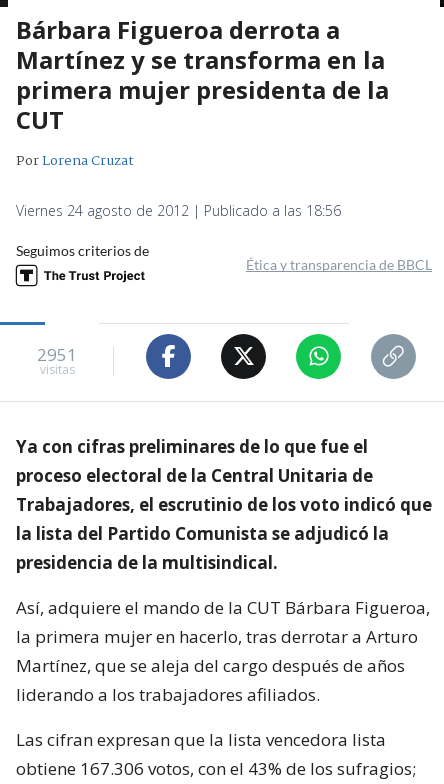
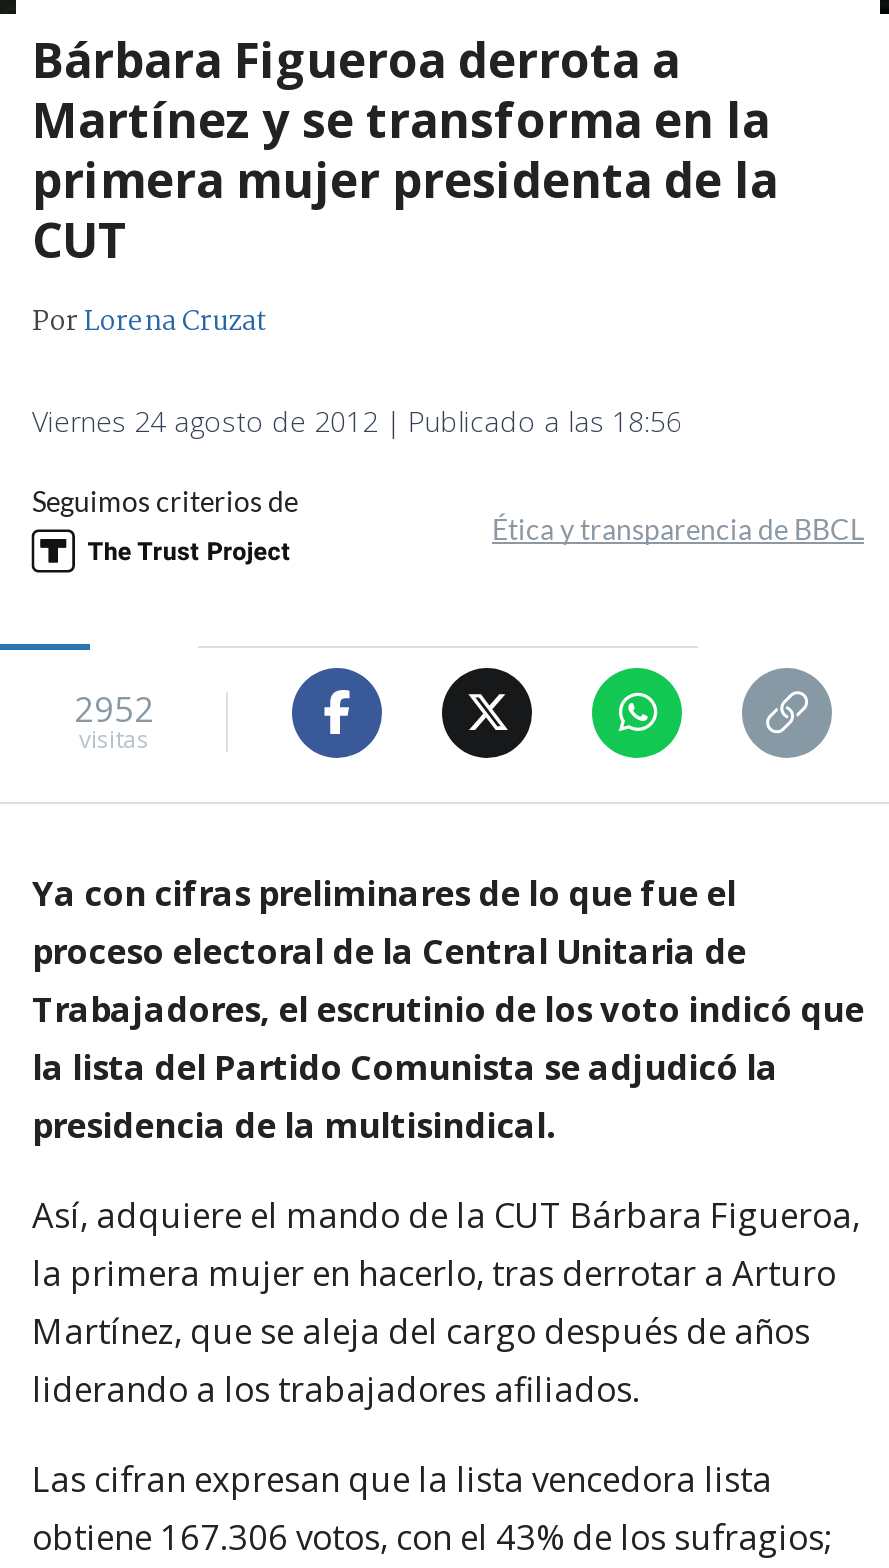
[37,343,77,366] 2951 -> [74,687,154,733] 2952

